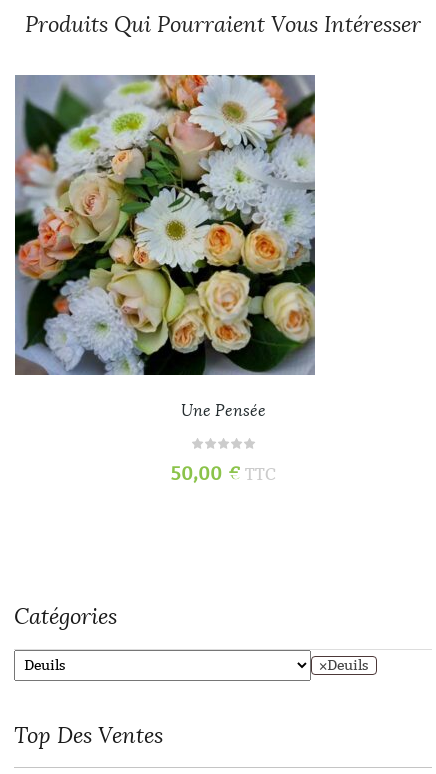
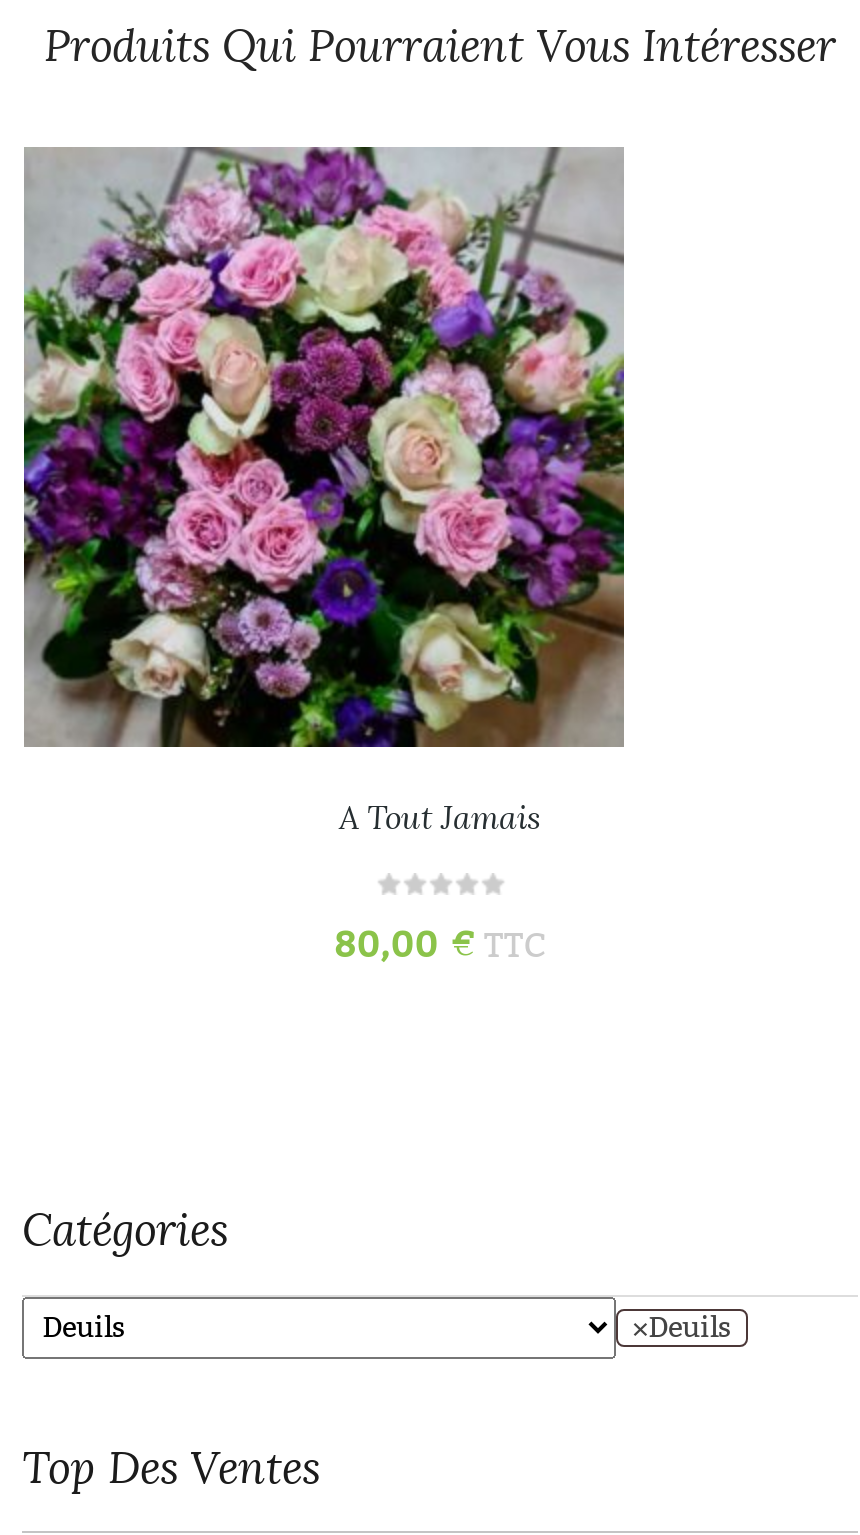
[14,74,316,420] [image] | Une Pensée -> [22,145,624,837] [image] | A Tout Jamais
[170,463,275,485] 50,00 € TTC -> [334,923,546,967] 80,00 € TTC

